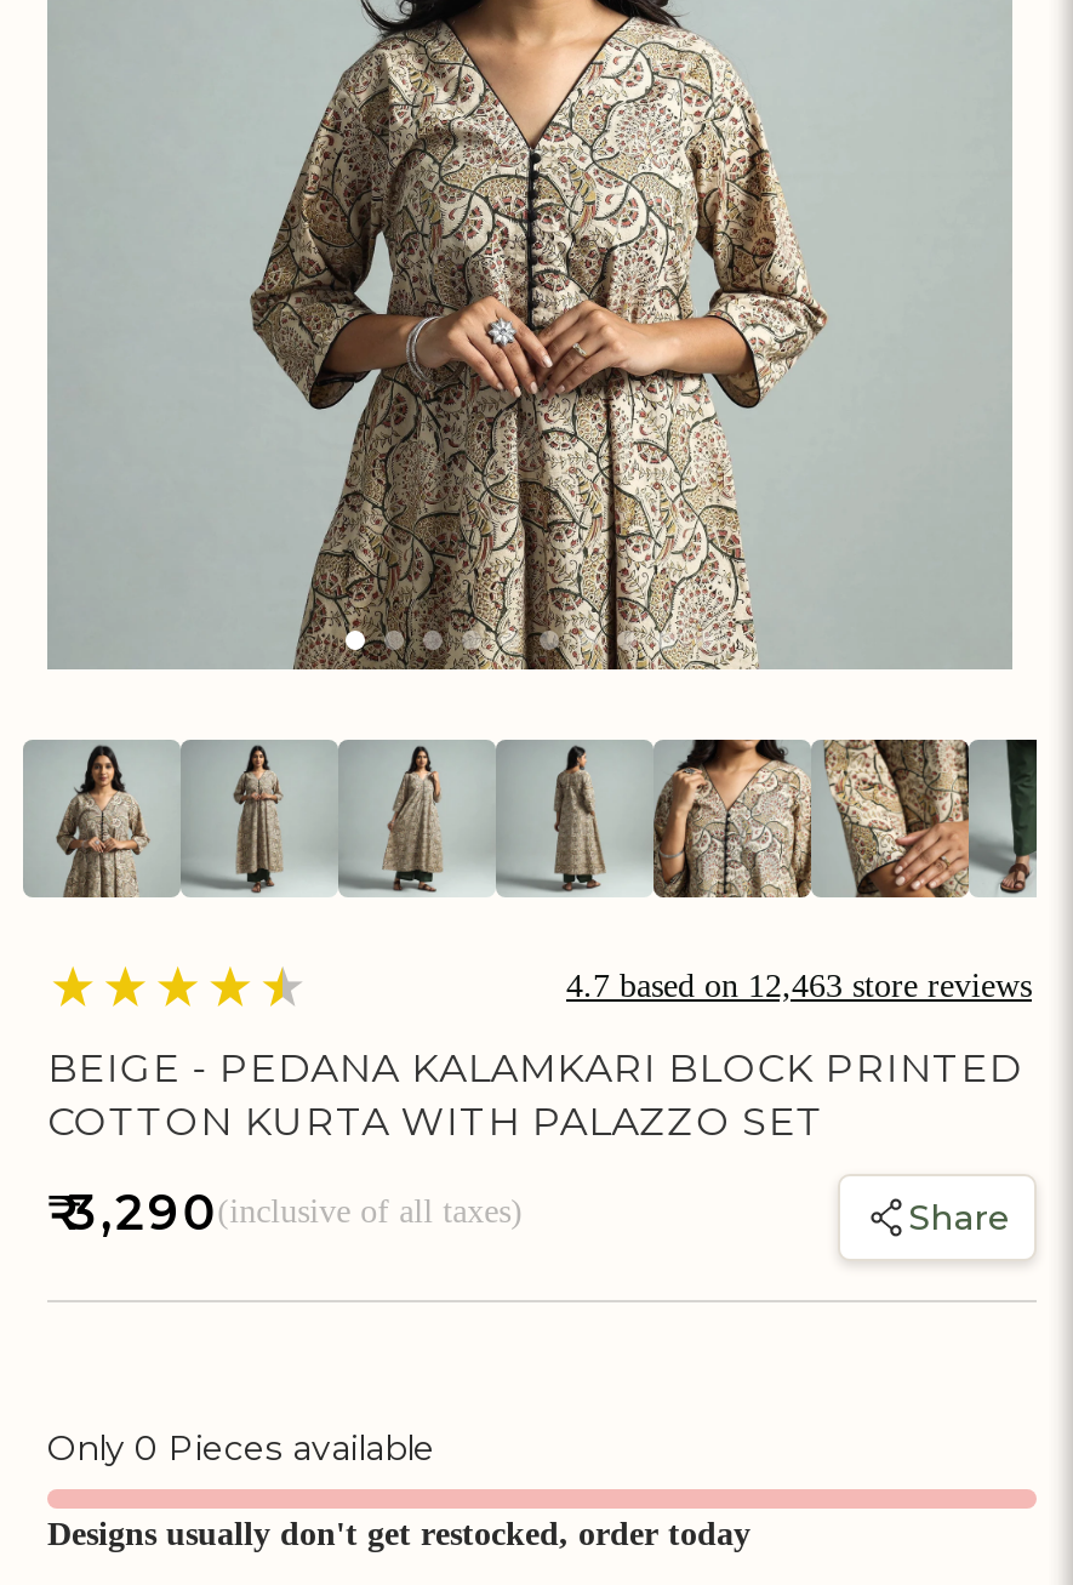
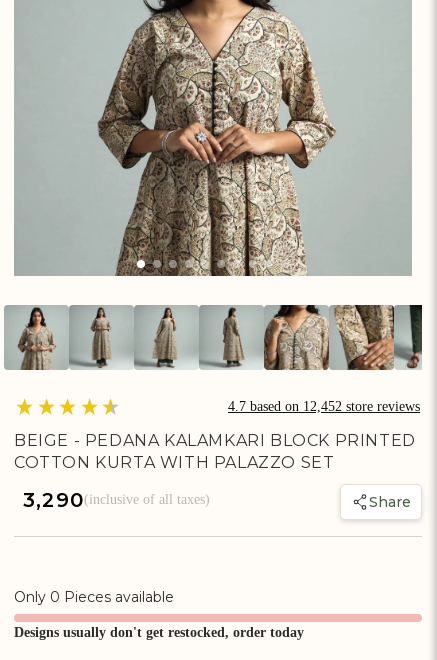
[566,967,1032,1004] 4.7 based on 12,463 store reviews -> [228,399,420,414] 4.7 based on 12,452 store reviews

